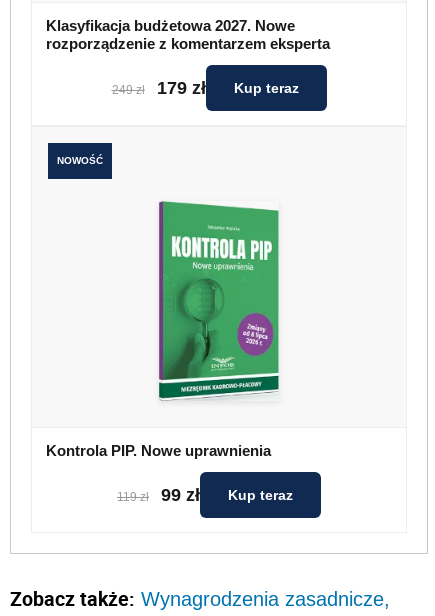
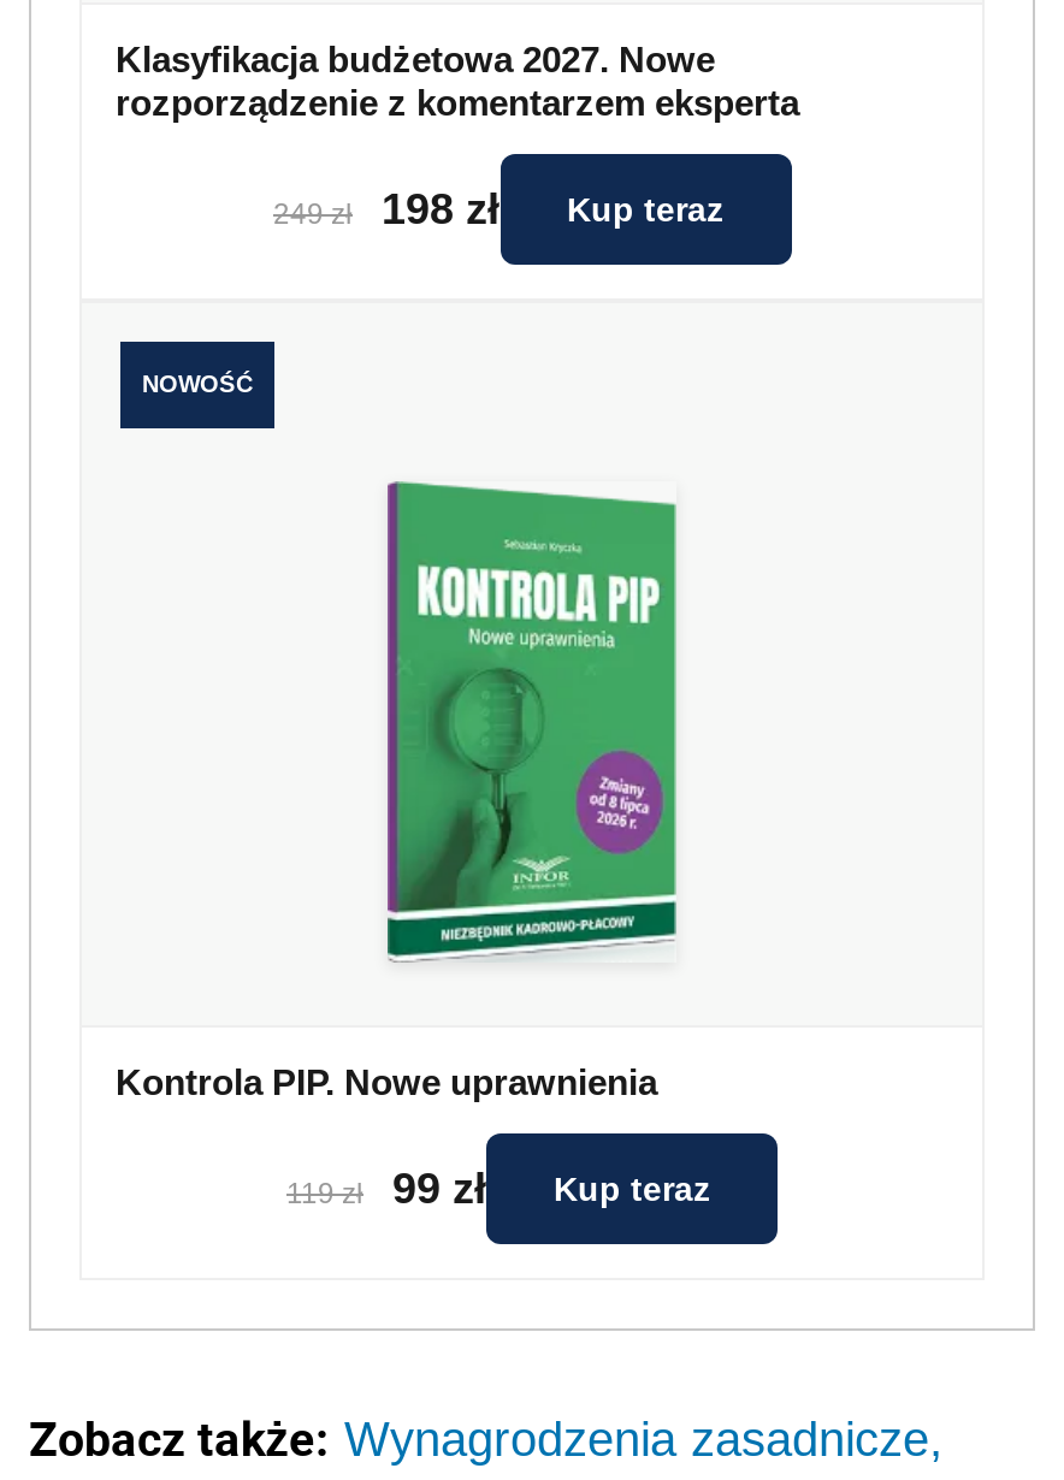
[156,77,205,97] 179 zł -> [382,184,500,232] 198 zł

